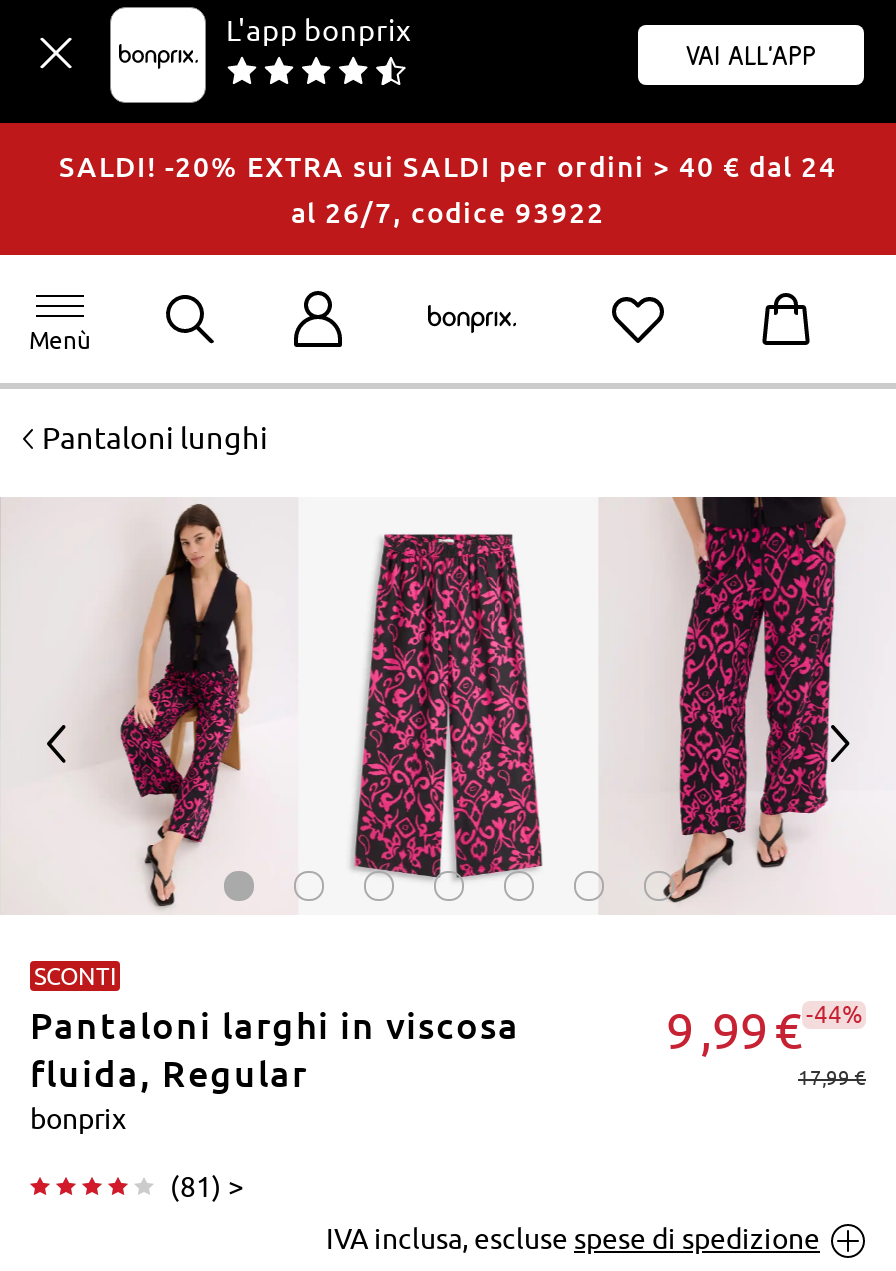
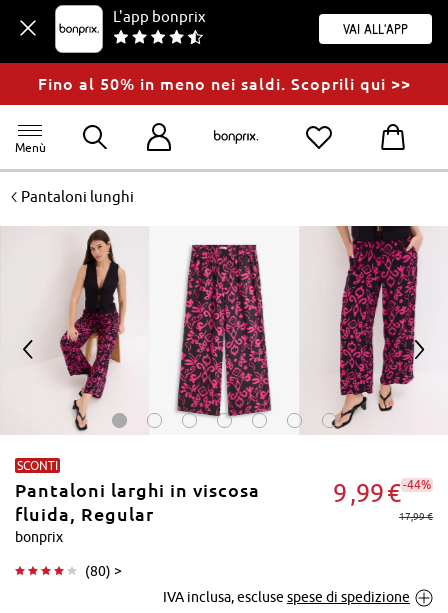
[59,151,837,229] SALDI! -20% EXTRA sui SALDI per ordini > 40 € dal 24 | al 26/7, codice 93922 -> [37,75,410,93] Fino al 50% in meno nei saldi. Scoprili qui >>
[170,1171,244,1203] (81) > -> [85,563,122,579] (80) >

